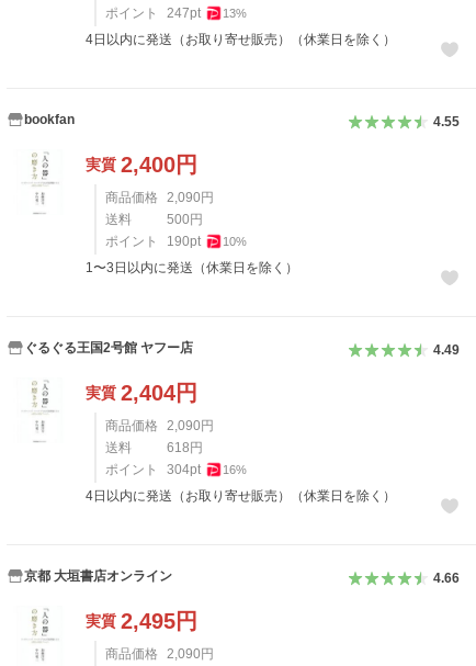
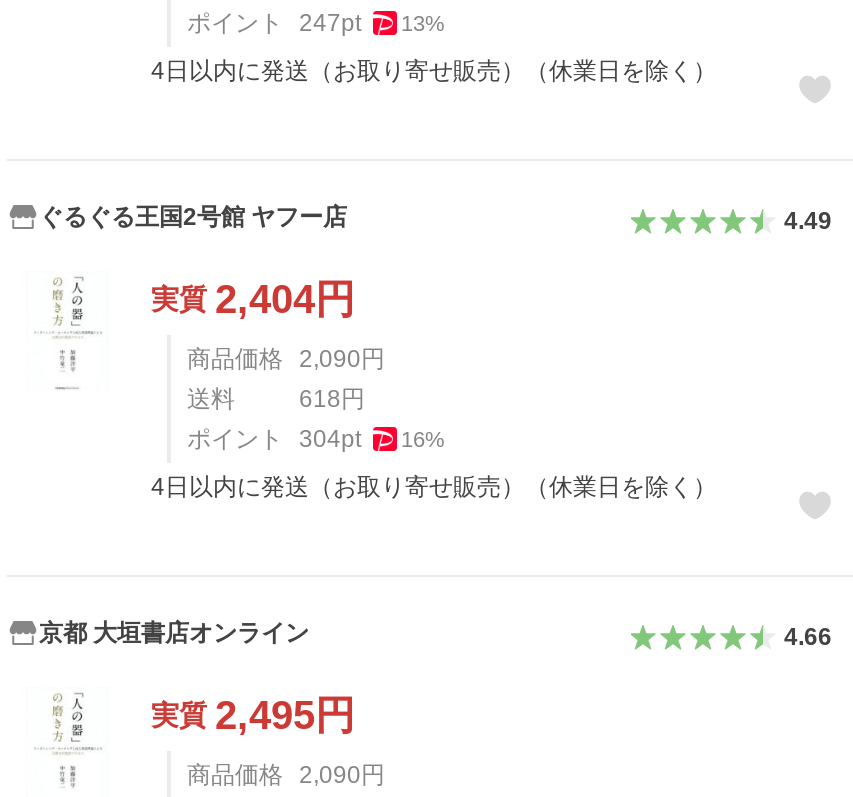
[24,112,459,275] bookfan | 4.55 | 実質2,400円 | 商品価格 2,090円 | 送料 | 500円 | ポイント 190pt | 10% | 1〜3日以内に発送（休業日を除く） -> none

